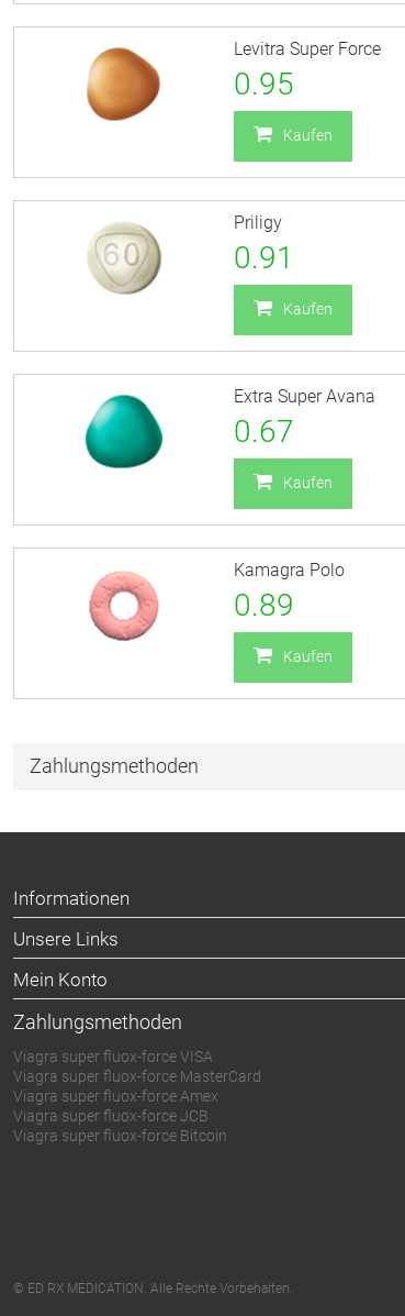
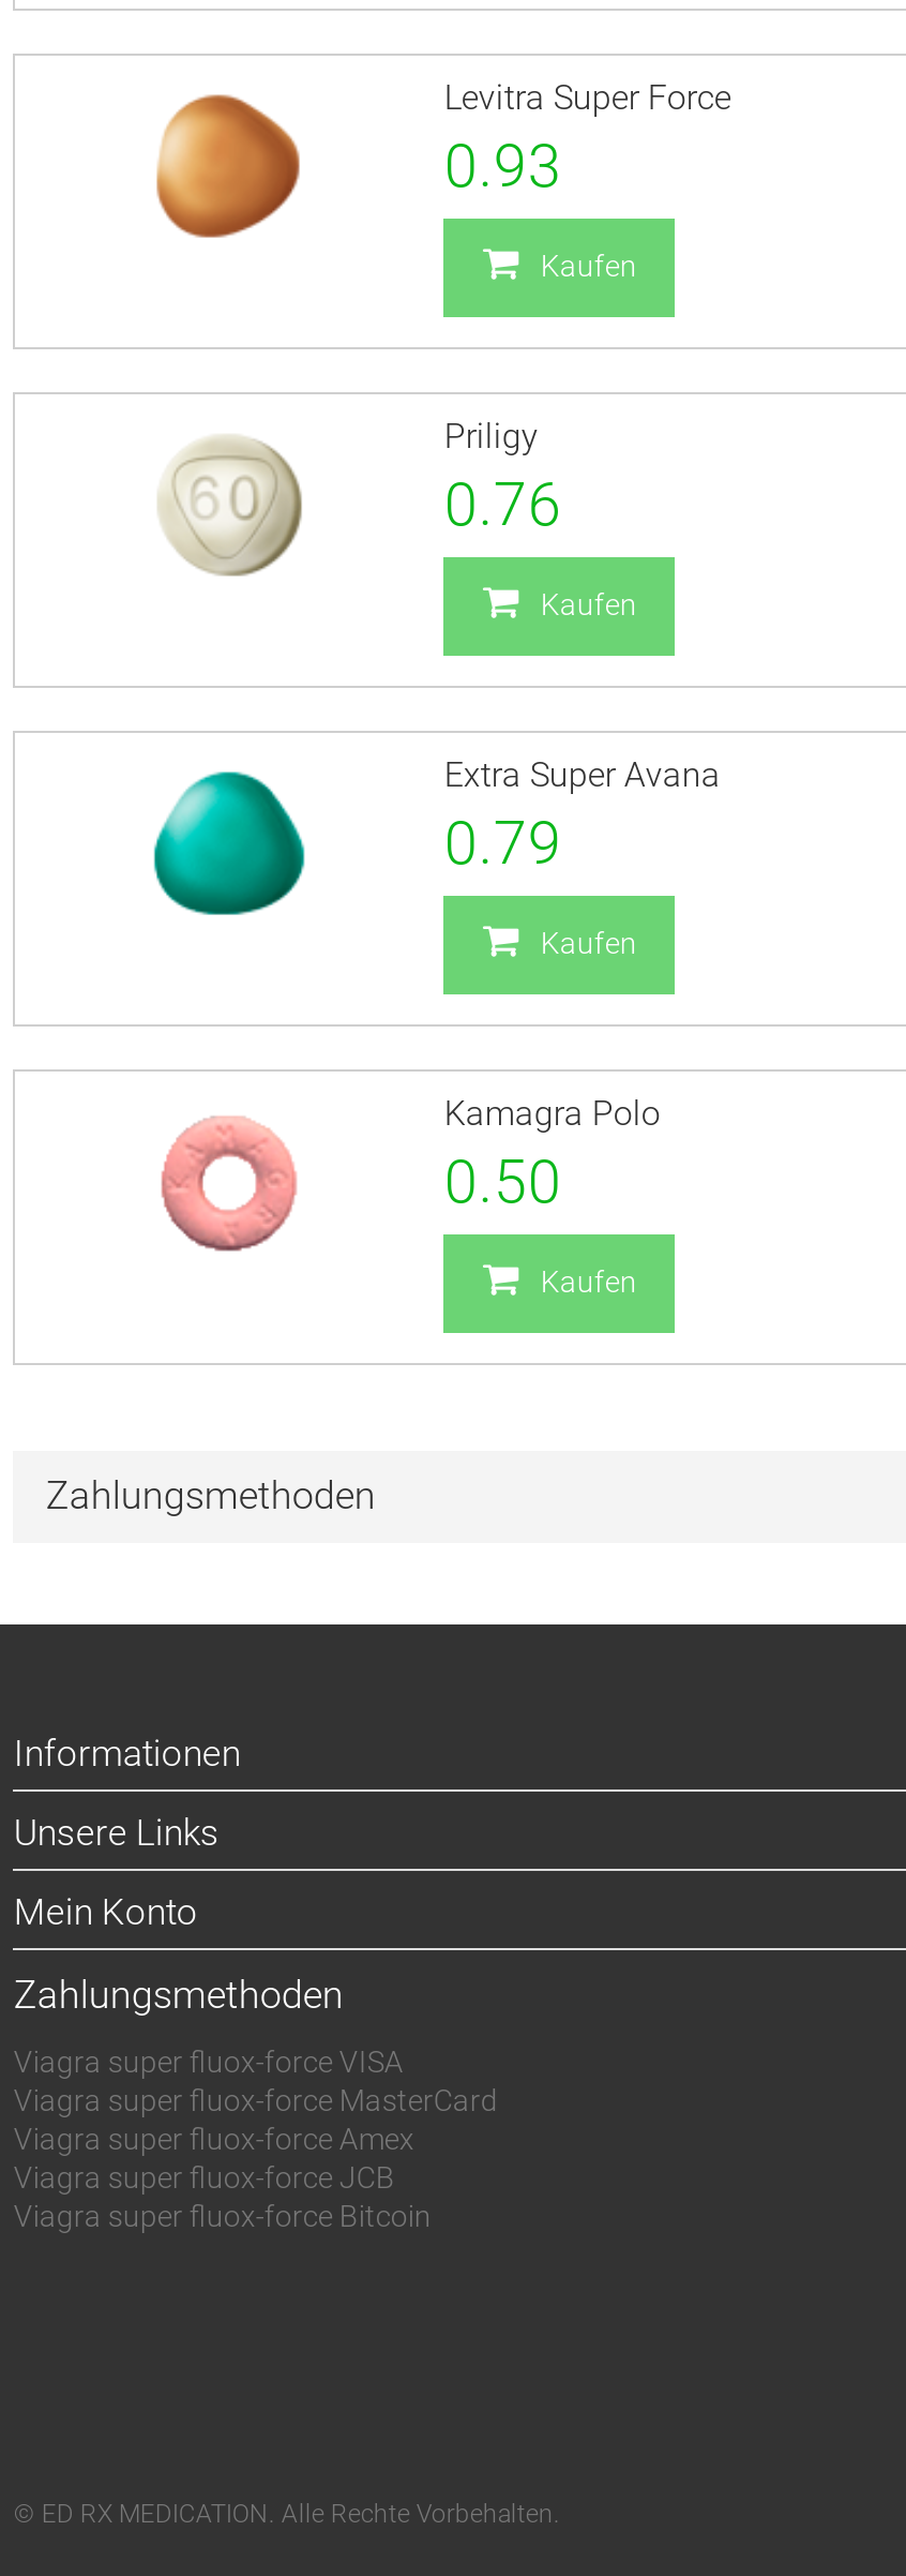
[234,66,295,102] 0.95 -> [444,131,562,201] 0.93
[234,240,295,276] 0.91 -> [444,469,562,540] 0.76
[234,413,295,450] 0.67 -> [444,808,562,879] 0.79
[234,587,295,623] 0.89 -> [444,1147,562,1217] 0.50

